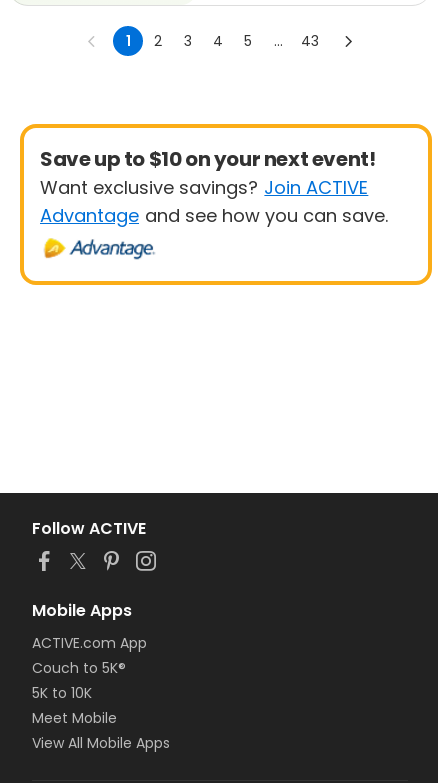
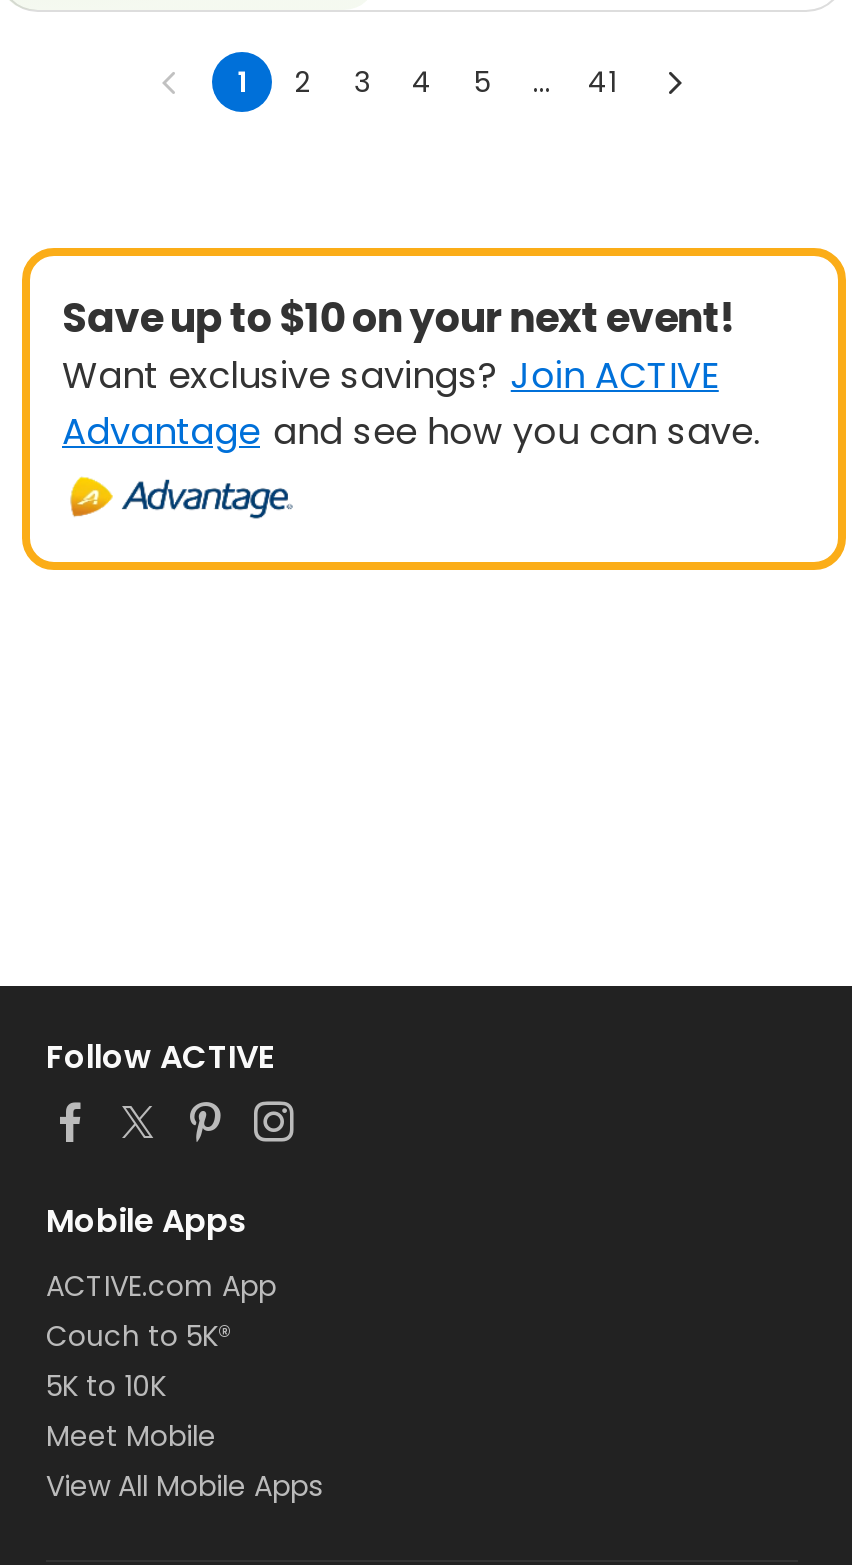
[301,31,319,51] 43 -> [588,62,616,102] 41

